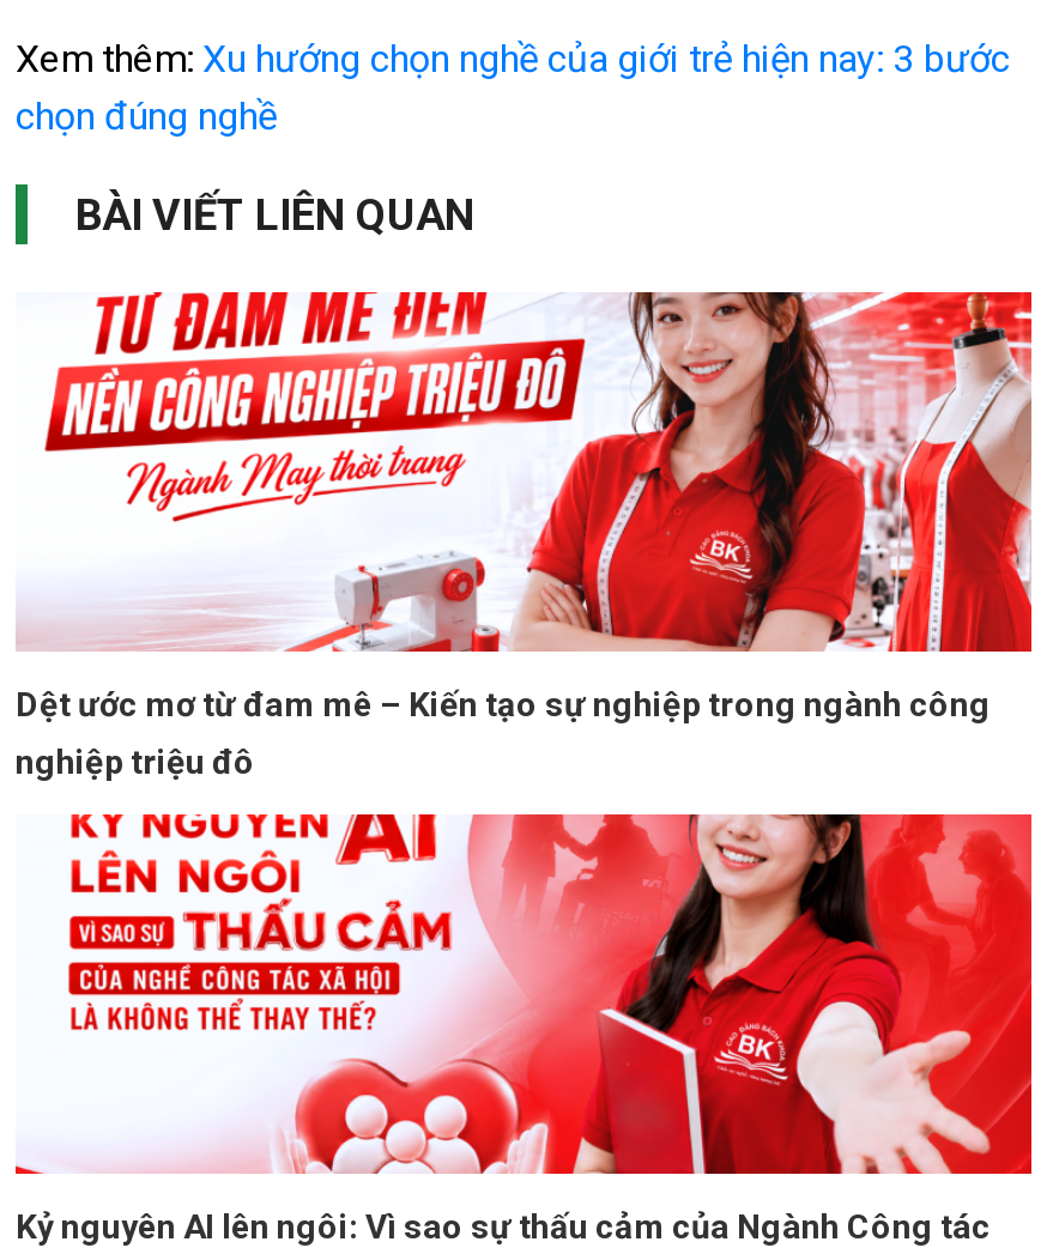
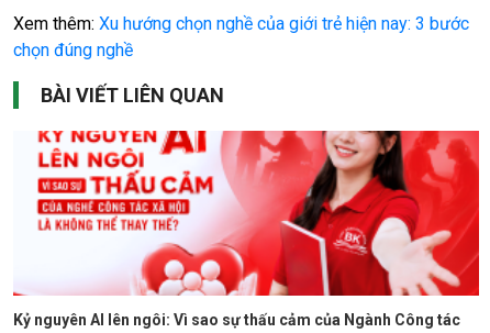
[16,289,1031,780] [image] | Dệt ước mơ từ đam mê – Kiến tạo sự nghiệp trong ngành công | nghiệp triệu đô -> none

